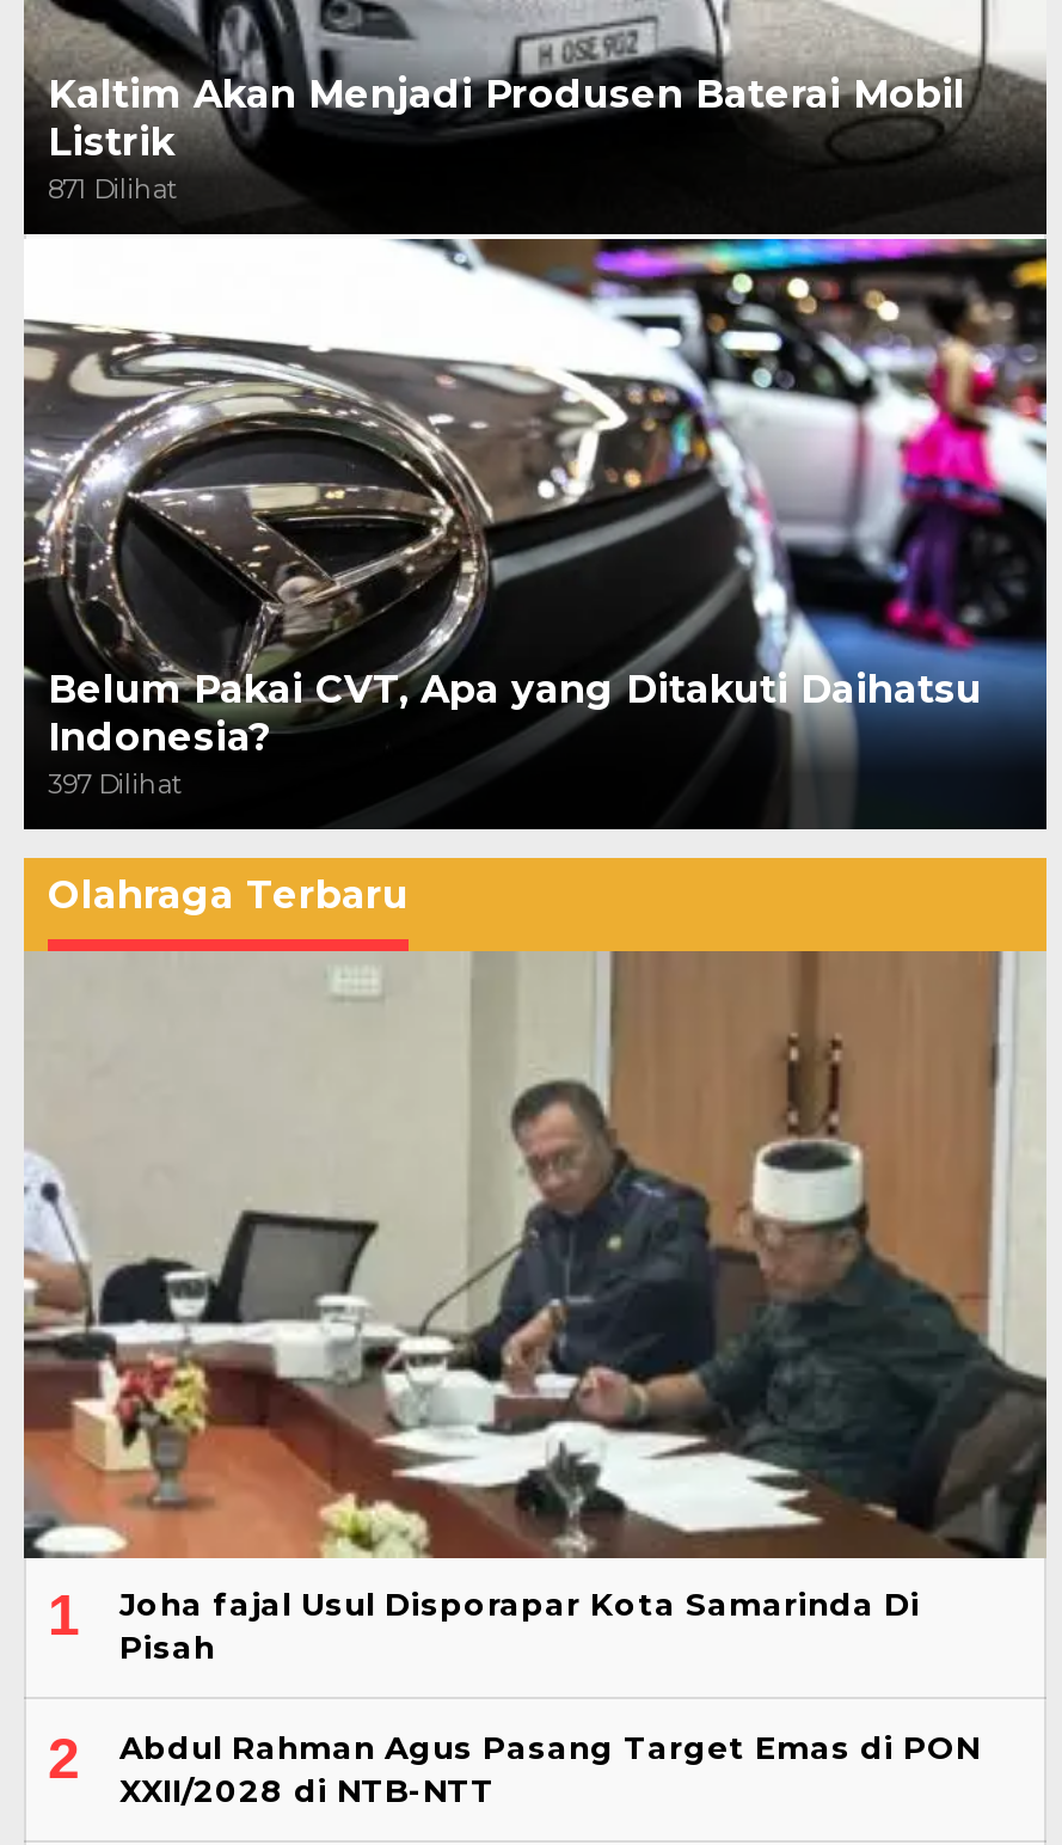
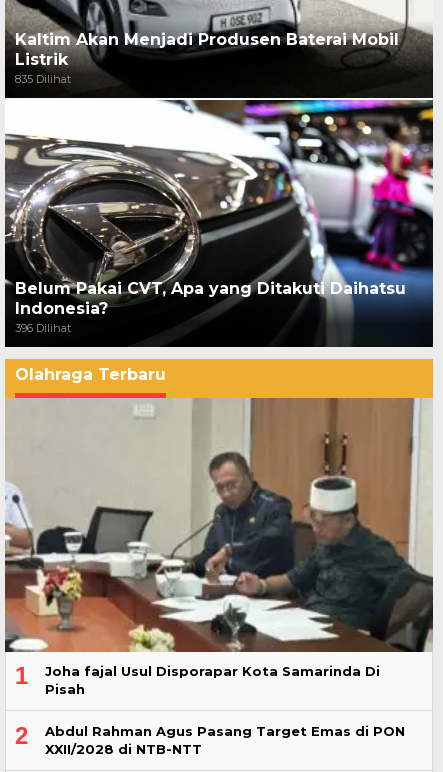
[48,173,177,206] 871 Dilihat -> [15,72,71,86] 835 Dilihat
[48,767,182,800] 397 Dilihat -> [15,321,71,335] 396 Dilihat

